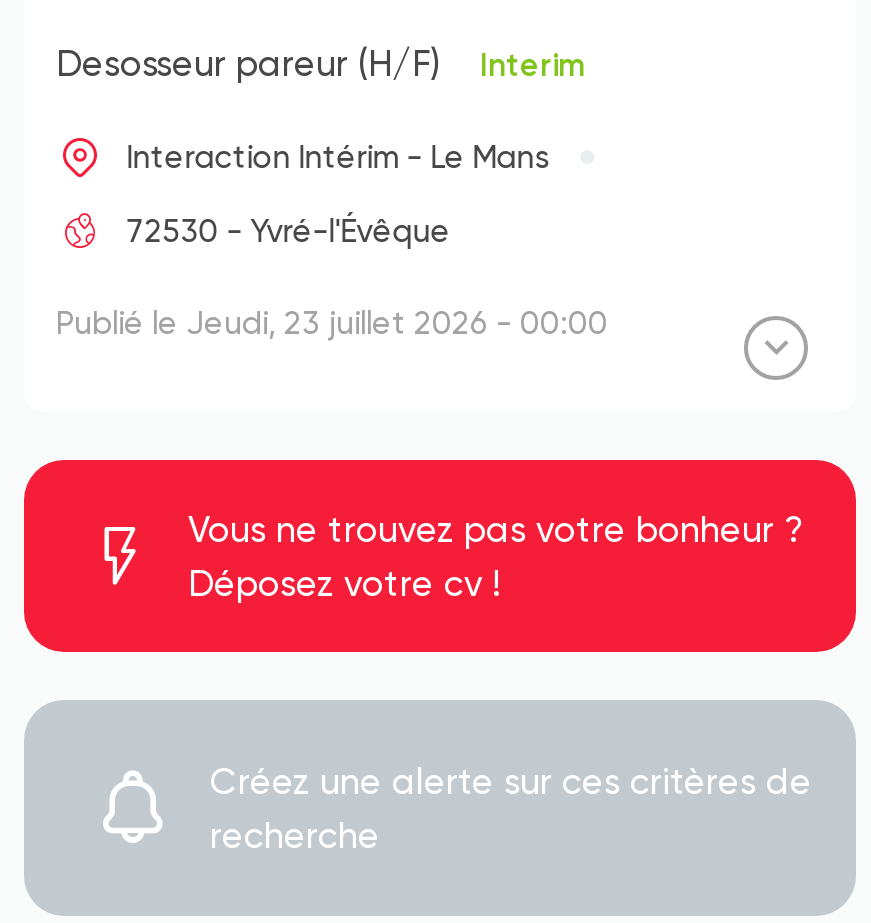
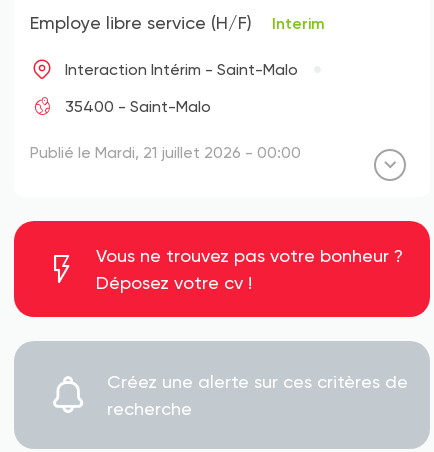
[56,41,440,83] Desosseur pareur (H/F) -> [30,12,252,33] Employe libre service (H/F)
[126,138,548,176] Interaction Intérim - Le Mans -> [65,60,298,79] Interaction Intérim - Saint-Malo
[126,212,450,250] 72530 - Yvré-l'Évêque -> [65,97,211,116] 35400 - Saint-Malo
[56,304,608,342] Publié le Jeudi, 23 juillet 2026 - 00:00 -> [30,143,301,162] Publié le Mardi, 21 juillet 2026 - 00:00

